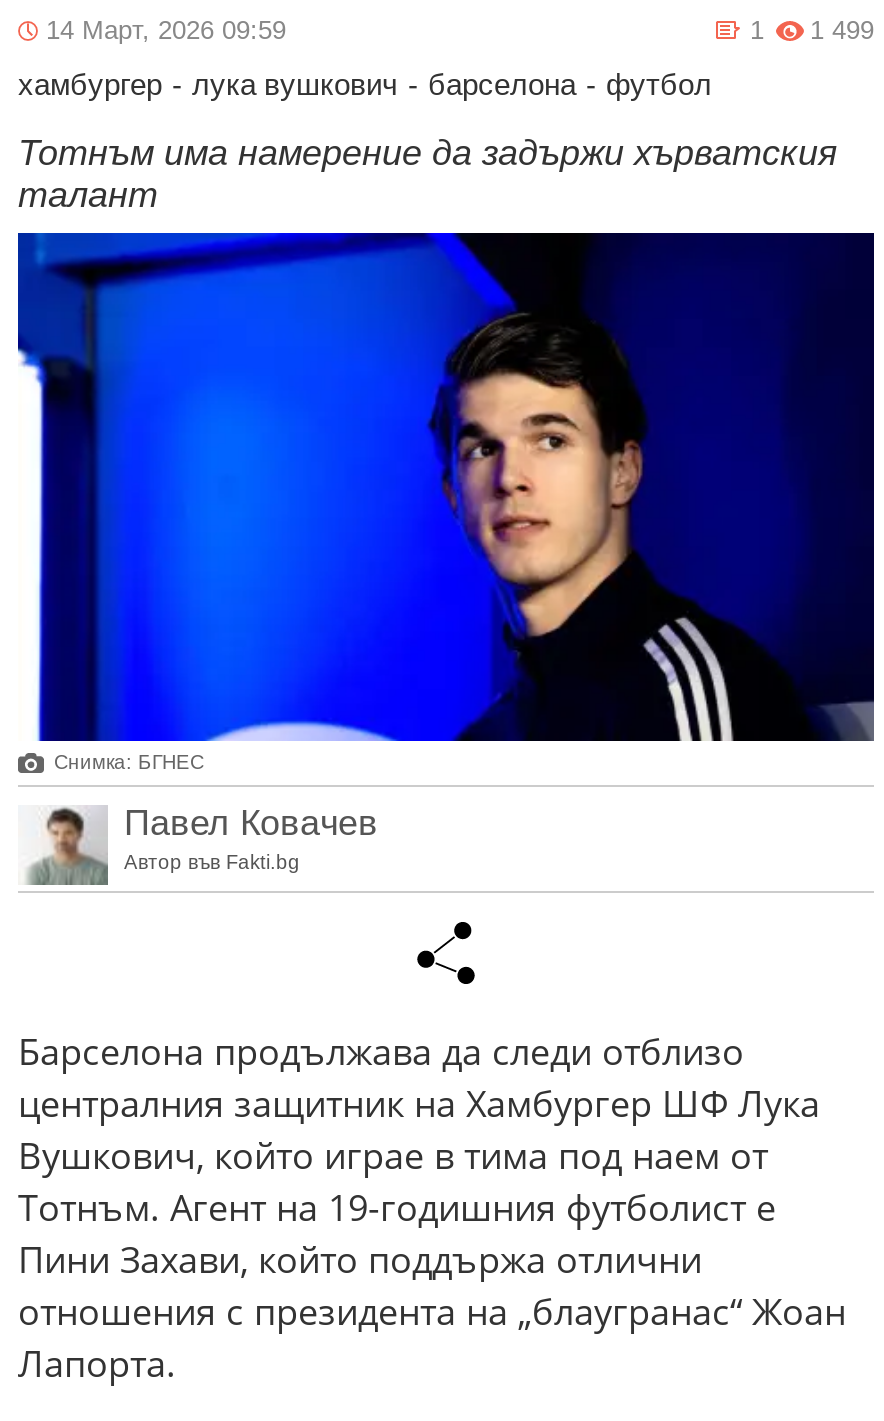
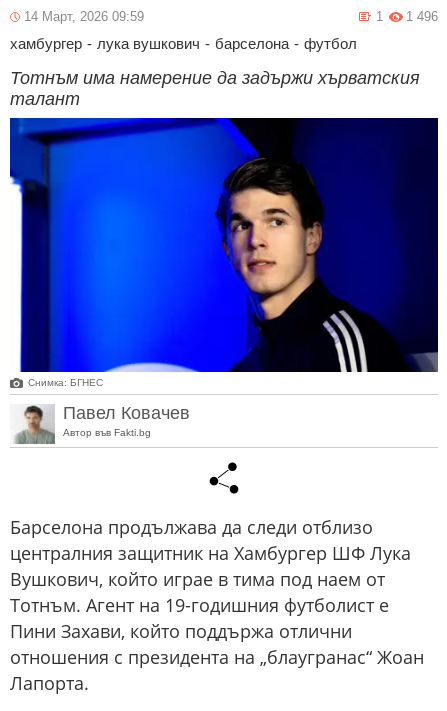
[750,15,874,45] 1 1 499 -> [376,9,438,24] 1 1 496

